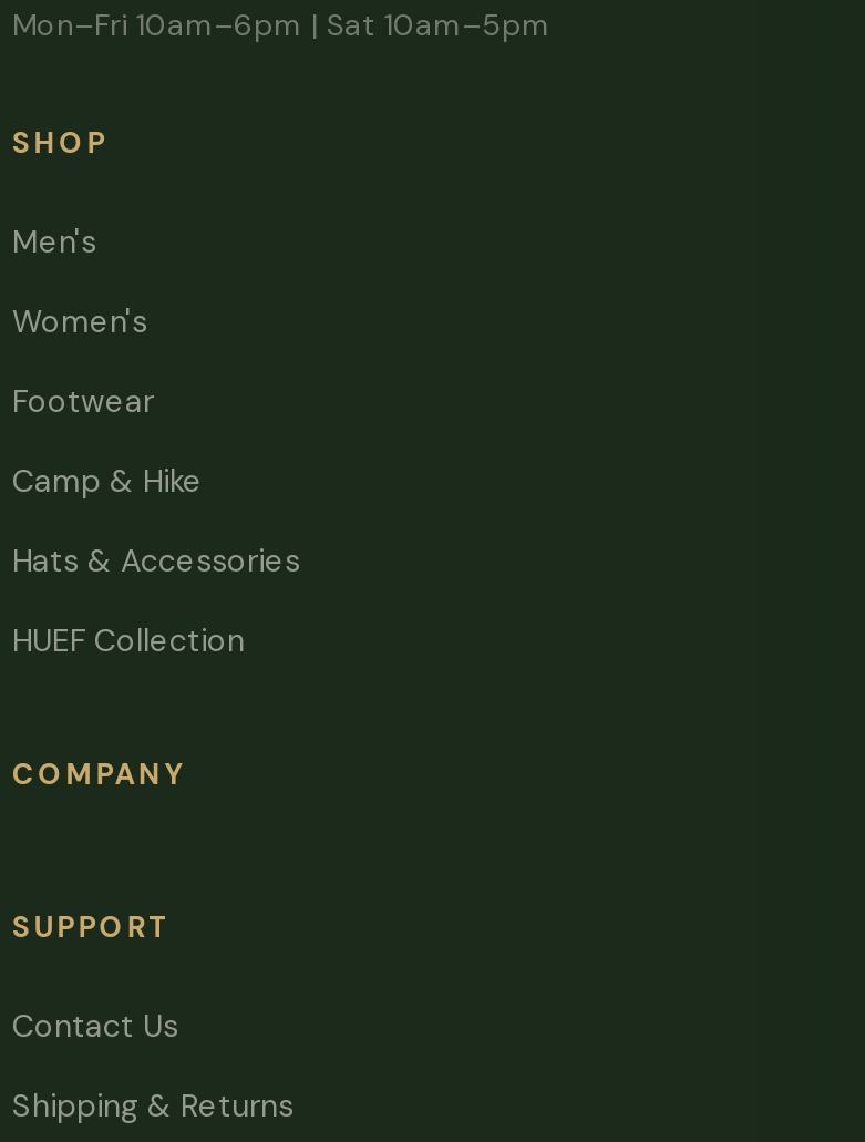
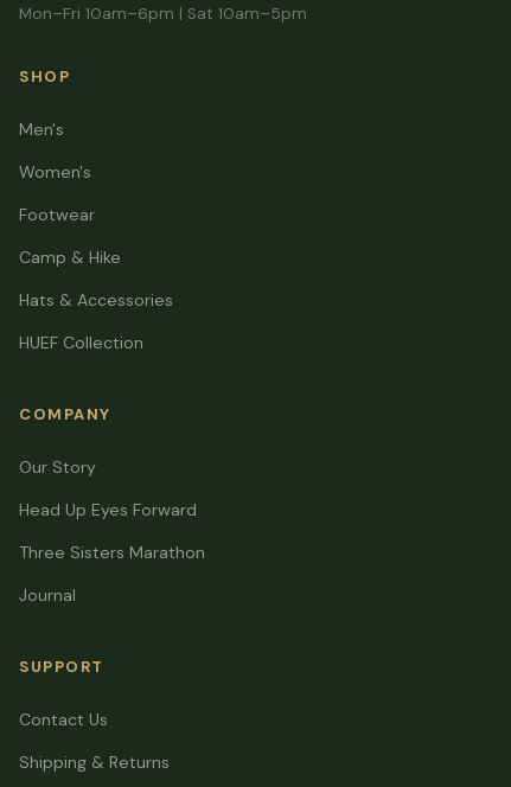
none -> [19,456,205,605] Our Story | Head Up Eyes Forward | Three Sisters Marathon | Journal

